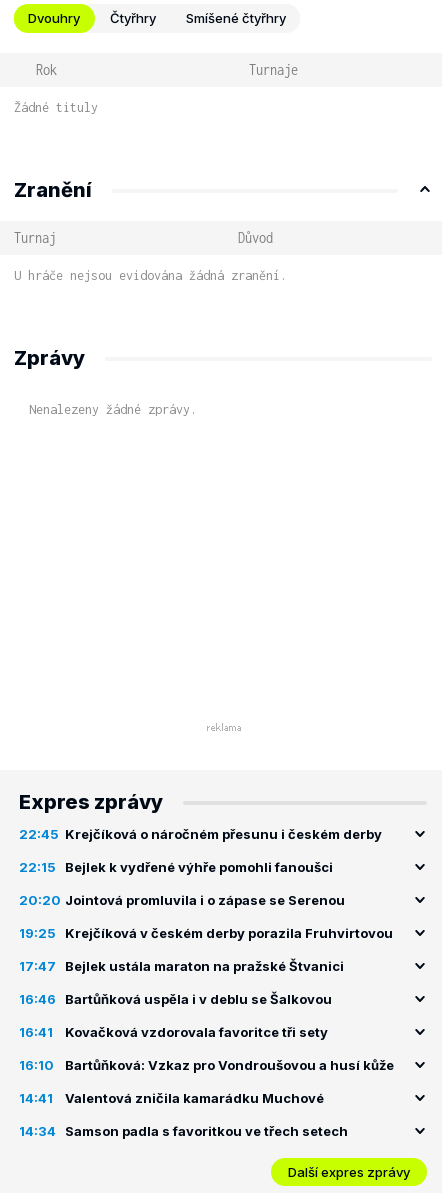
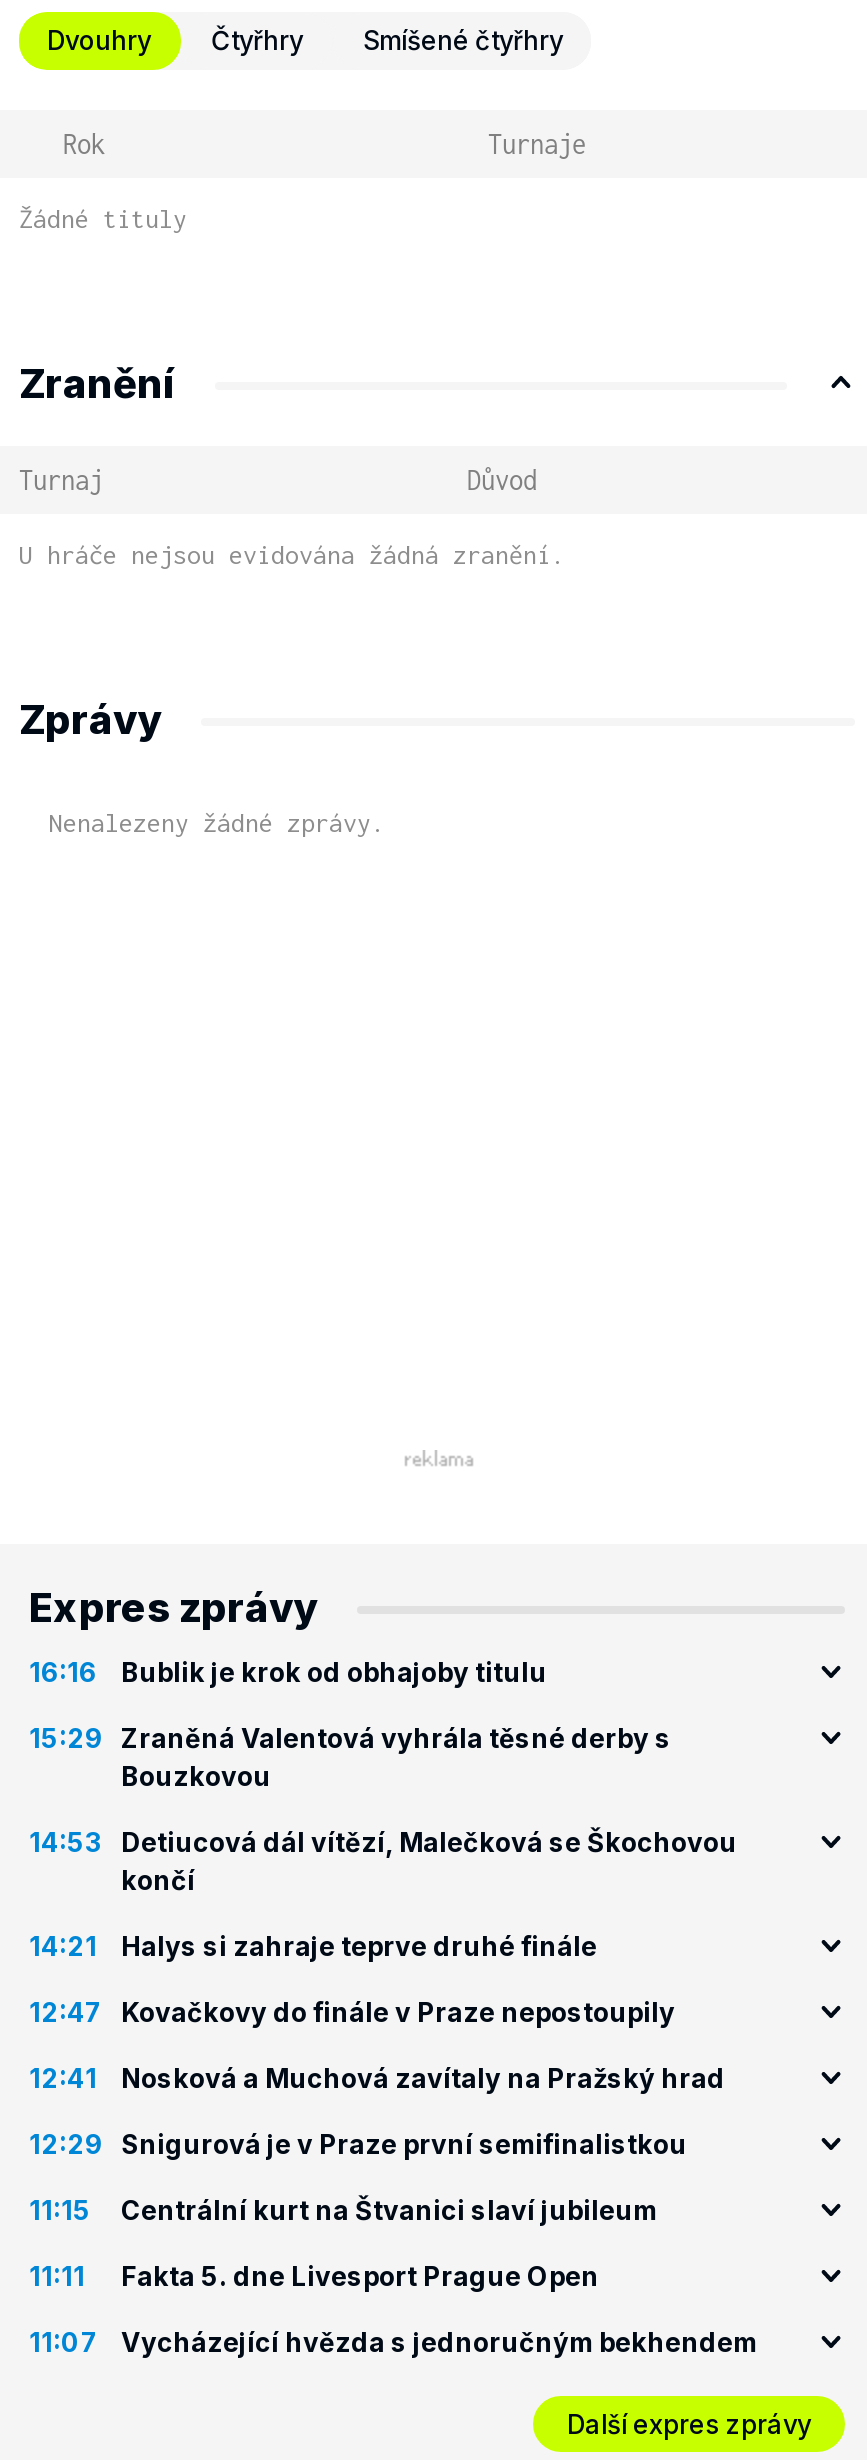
[19,826,382,842] 22:45 Krejčíková o náročném přesunu i českém derby -> [29,1656,547,1688] 16:16 | Bublik je krok od obhajoby titulu
[19,859,333,875] 22:15 Bejlek k vydřené výhře pomohli fanoušci -> [29,1722,671,1792] 15:29 Zraněná Valentová vyhrála těsné derby s | Bouzkovou
[19,892,345,908] 20:20 Jointová promluvila i o zápase se Serenou -> [29,1826,737,1896] 14:53 Detiucová dál vítězí, Malečková se Škochovou | končí
[19,925,393,941] 19:25 Krejčíková v českém derby porazila Fruhvirtovou -> [29,1930,597,1962] 14:21 | Halys si zahraje teprve druhé finále
[19,958,344,974] 17:47 Bejlek ustála maraton na pražské Štvanici -> [29,1996,675,2028] 12:47 Kovačkovy do finále v Praze nepostoupily
[19,991,332,1007] 16:46 Bartůňková uspěla i v deblu se Šalkovou -> [29,2062,725,2094] 12:41 | Nosková a Muchová zavítaly na Pražský hrad
[19,1024,328,1040] 16:41 | Kovačková vzdorovala favoritce tři sety -> [29,2128,687,2160] 12:29 Snigurová je v Praze první semifinalistkou
[19,1057,394,1073] 16:10 | Bartůňková: Vzkaz pro Vondroušovou a husí kůže -> [29,2194,657,2226] 11:15 | Centrální kurt na Štvanici slaví jubileum
[19,1090,324,1106] 14:41 | Valentová zničila kamarádku Muchové -> [29,2260,599,2292] 11:11 | Fakta 5. dne Livesport Prague Open
[19,1123,348,1139] 14:34 Samson padla s favoritkou ve třech setech -> [29,2326,757,2358] 11:07 | Vycházející hvězda s jednoručným bekhendem

